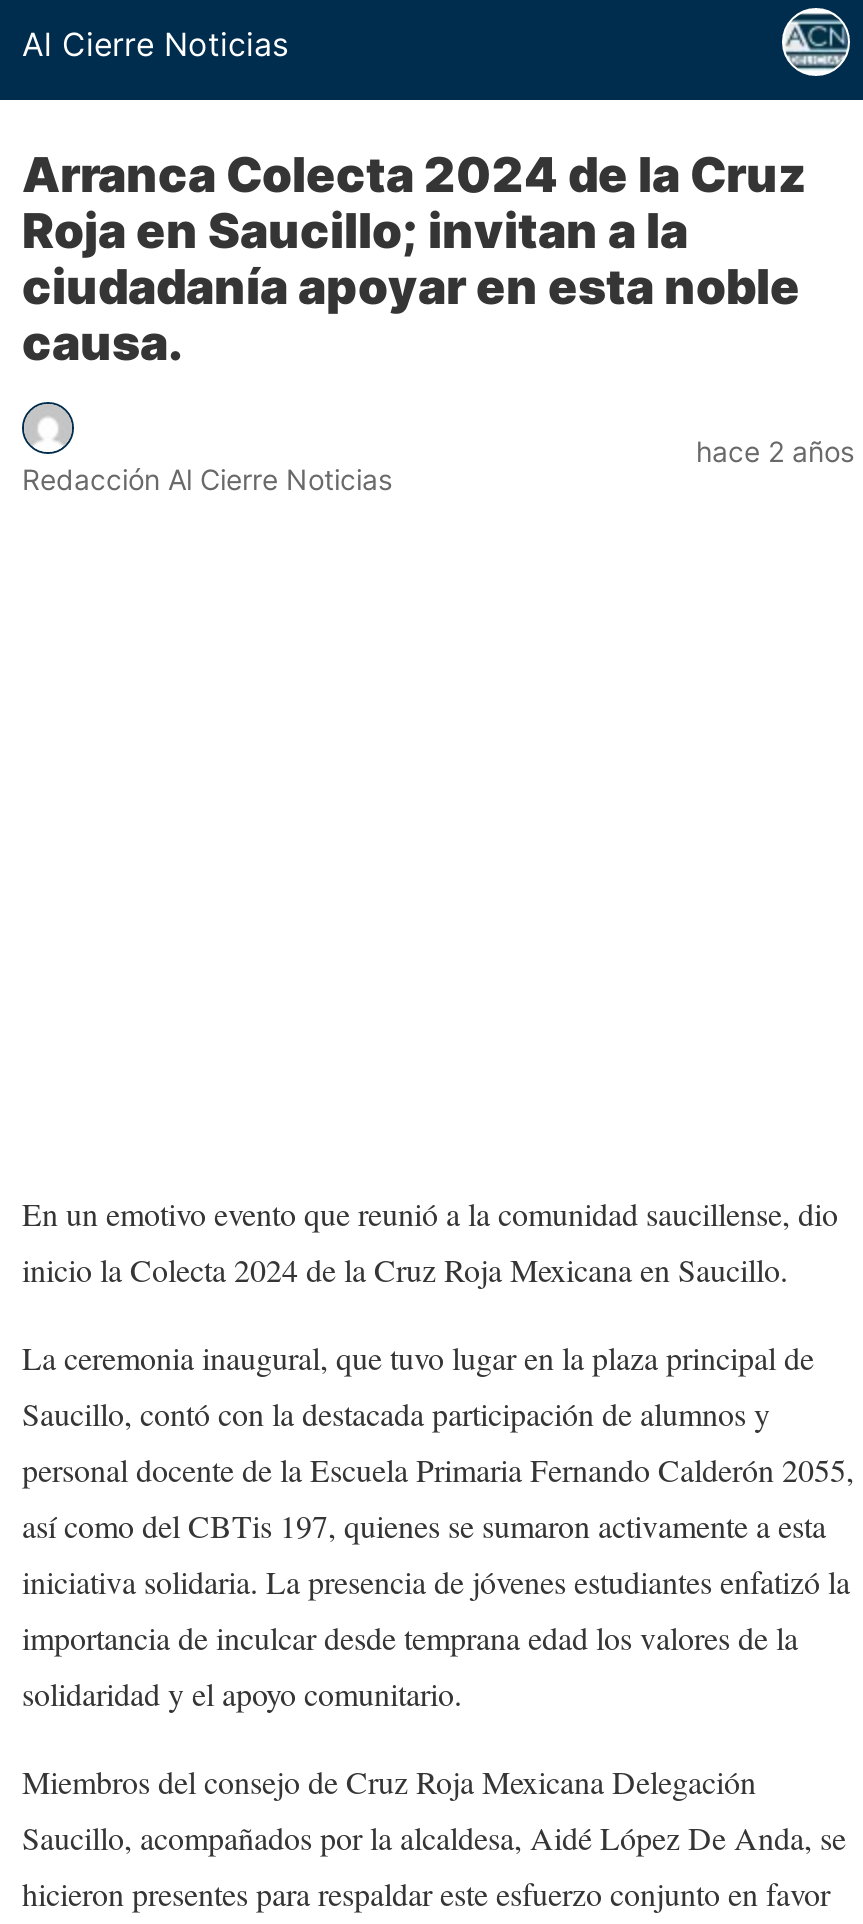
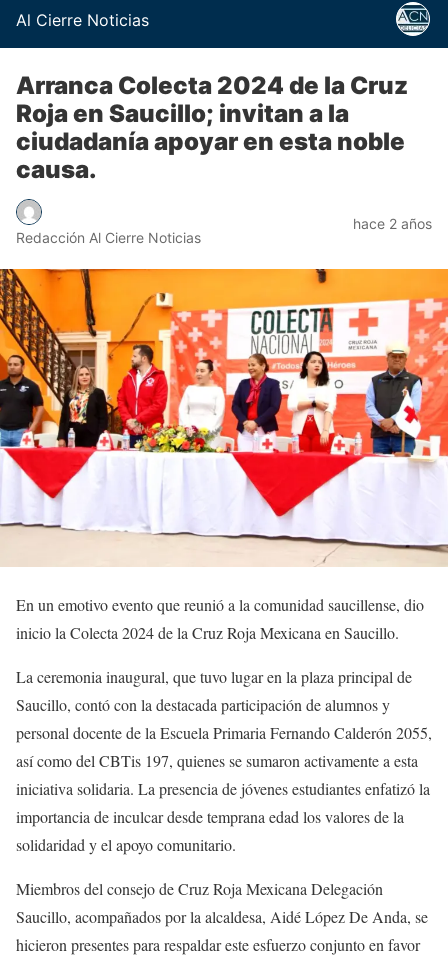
none -> [3,268,445,567] [image]

